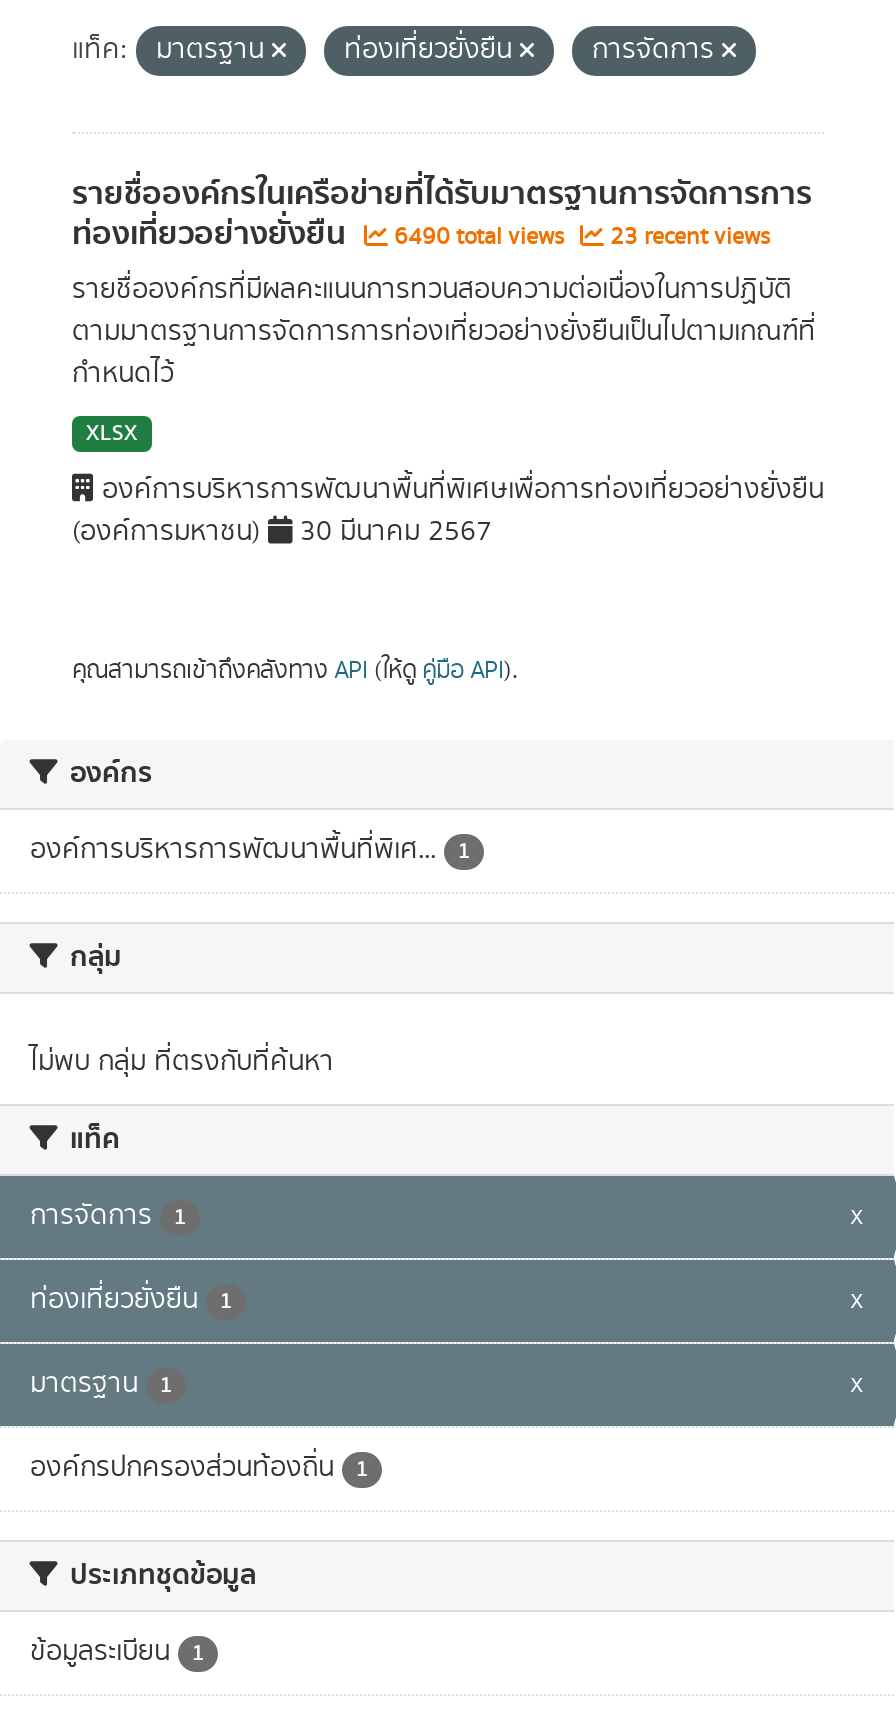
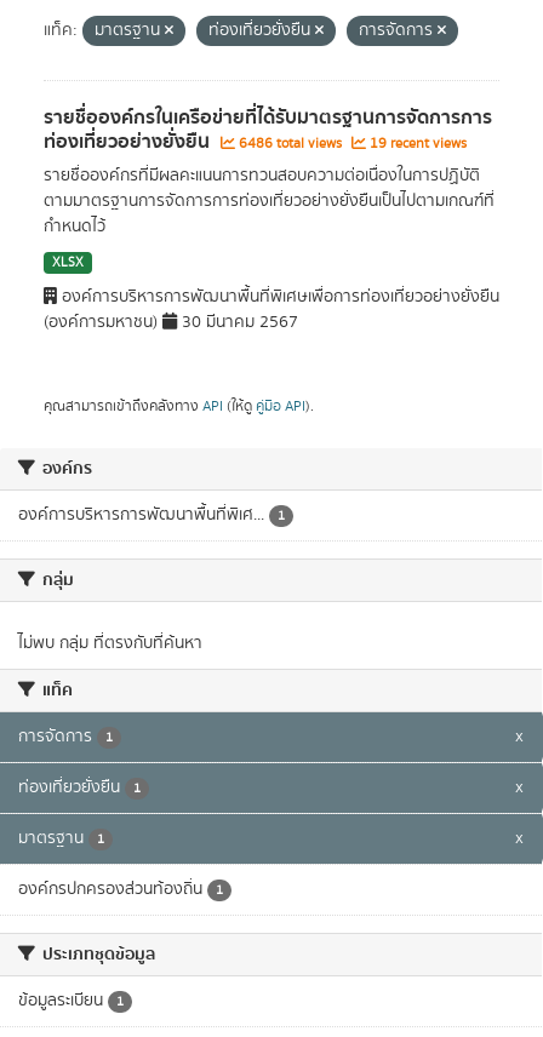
[388,220,570,254] 6490 total views -> [235,133,345,154] 6486 total views
[604,220,770,254] 23 recent views -> [366,133,467,154] 19 recent views

